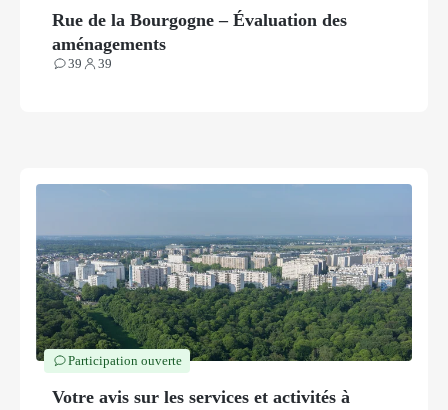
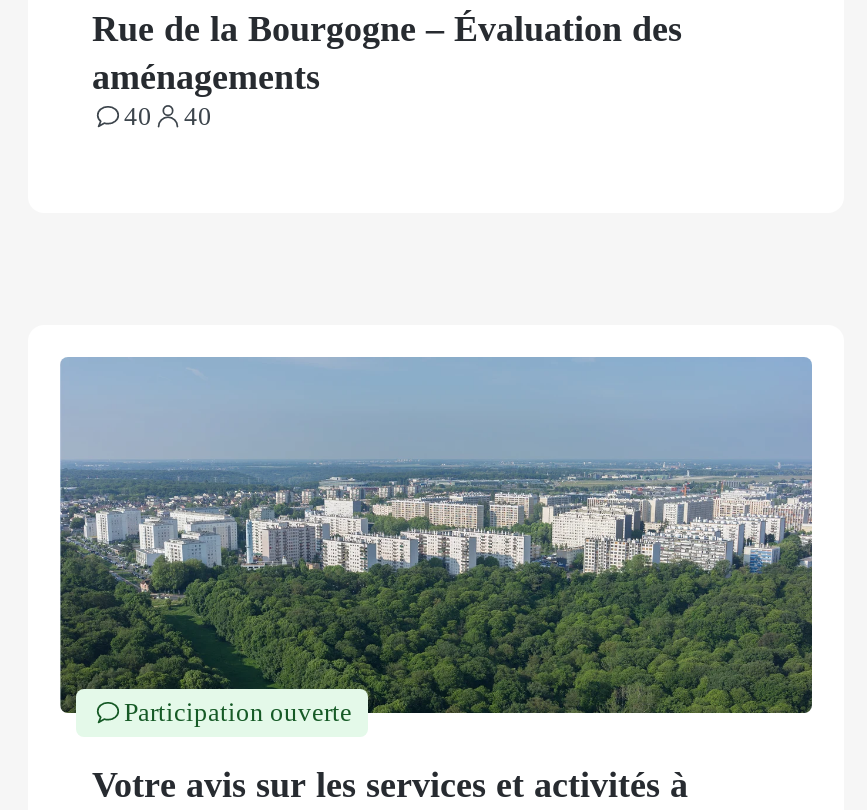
[68,56,82,71] 39 -> [124,101,152,131] 40
[98,56,112,71] 39 -> [184,101,212,131] 40

